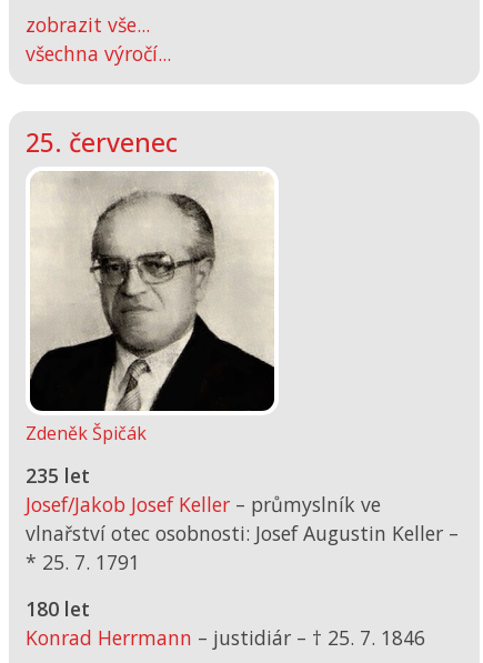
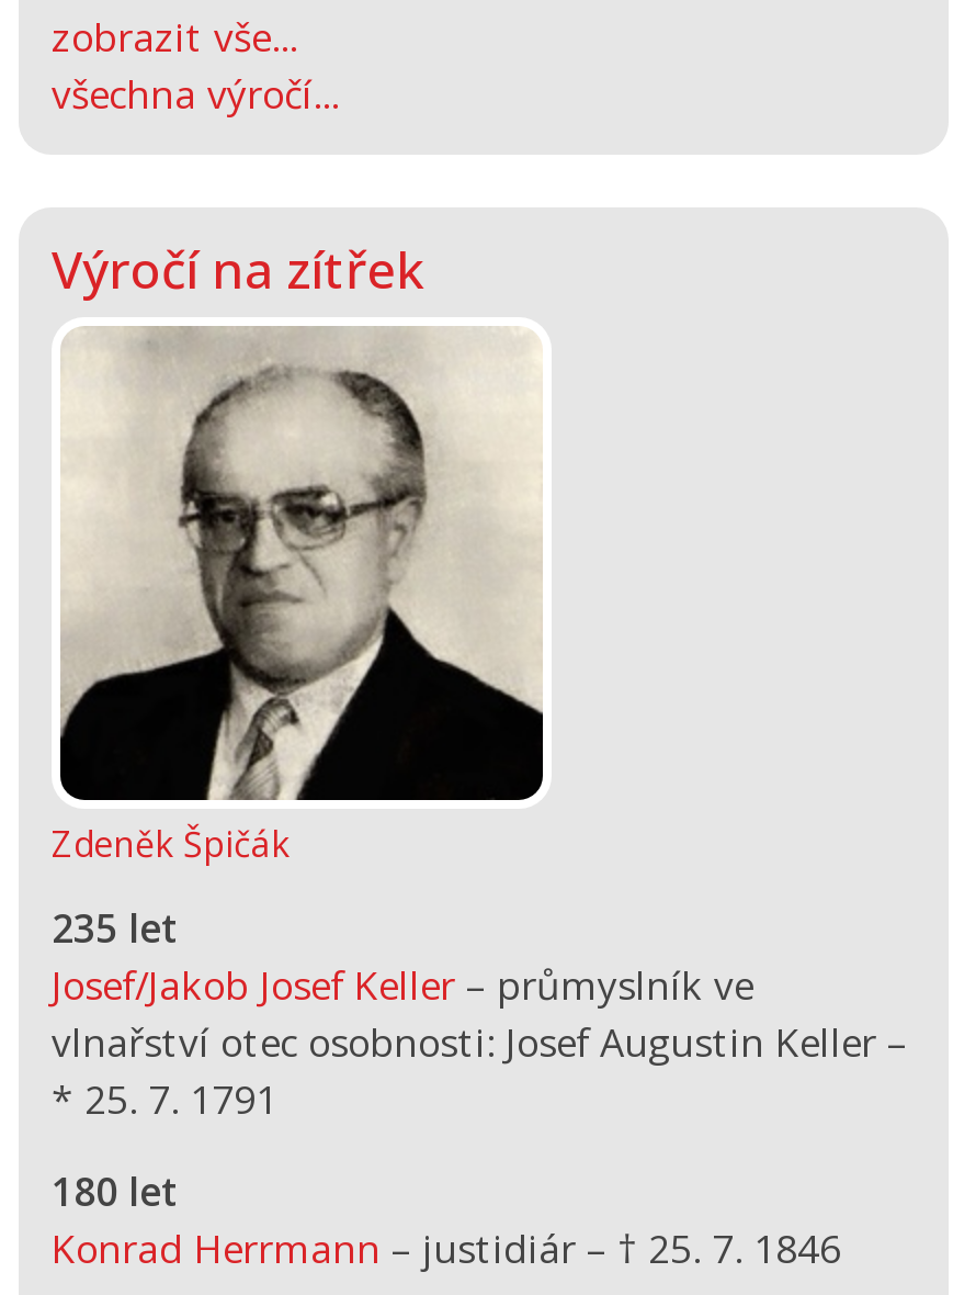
[26,125,178,160] 25. červenec -> [52,235,424,305] Výročí na zítřek

